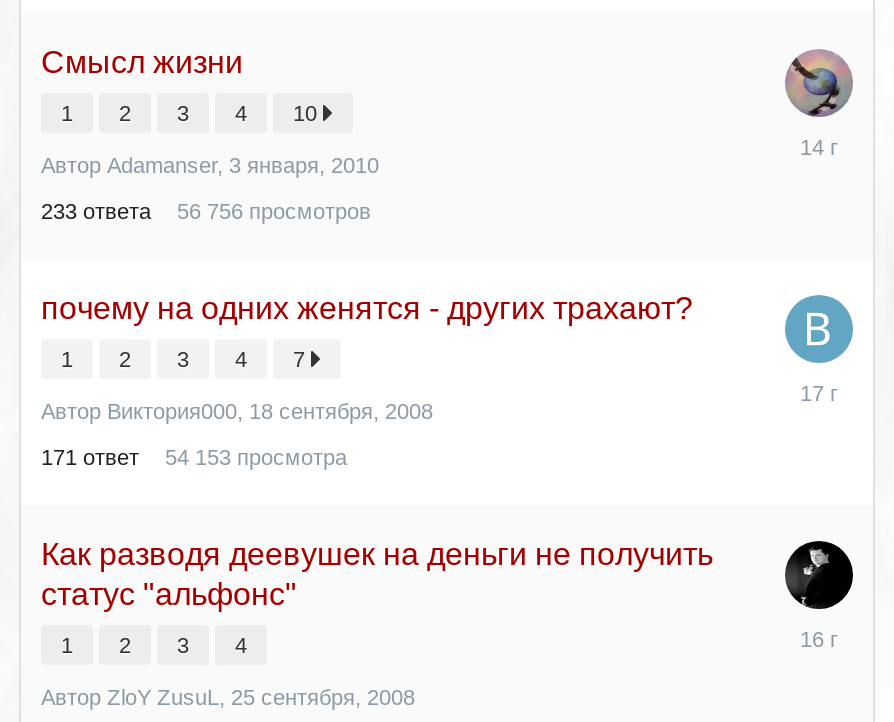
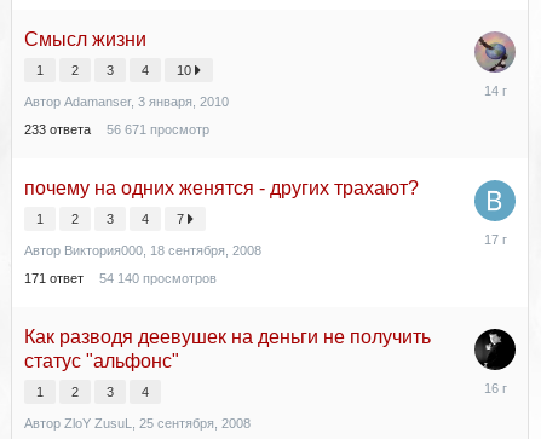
[41,199,371,223] 233 ответа 56 756 просмотров -> [24,122,209,137] 233 ответа 56 671 просмотр
[41,445,347,469] 171 ответ 54 153 просмотра -> [24,271,217,285] 171 ответ 54 140 просмотров

